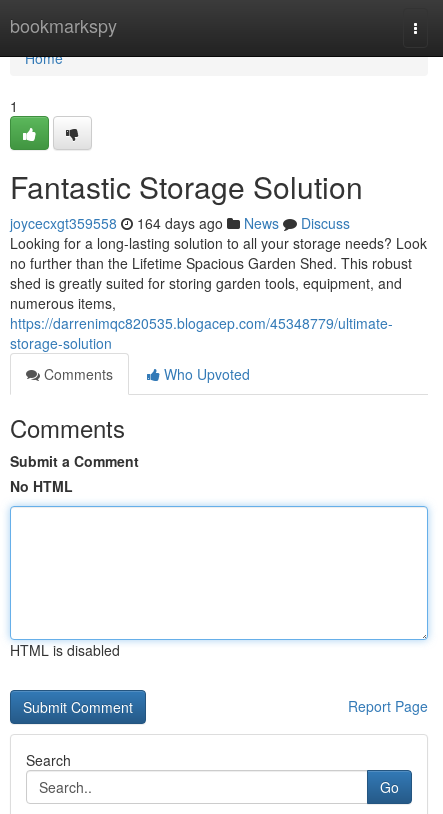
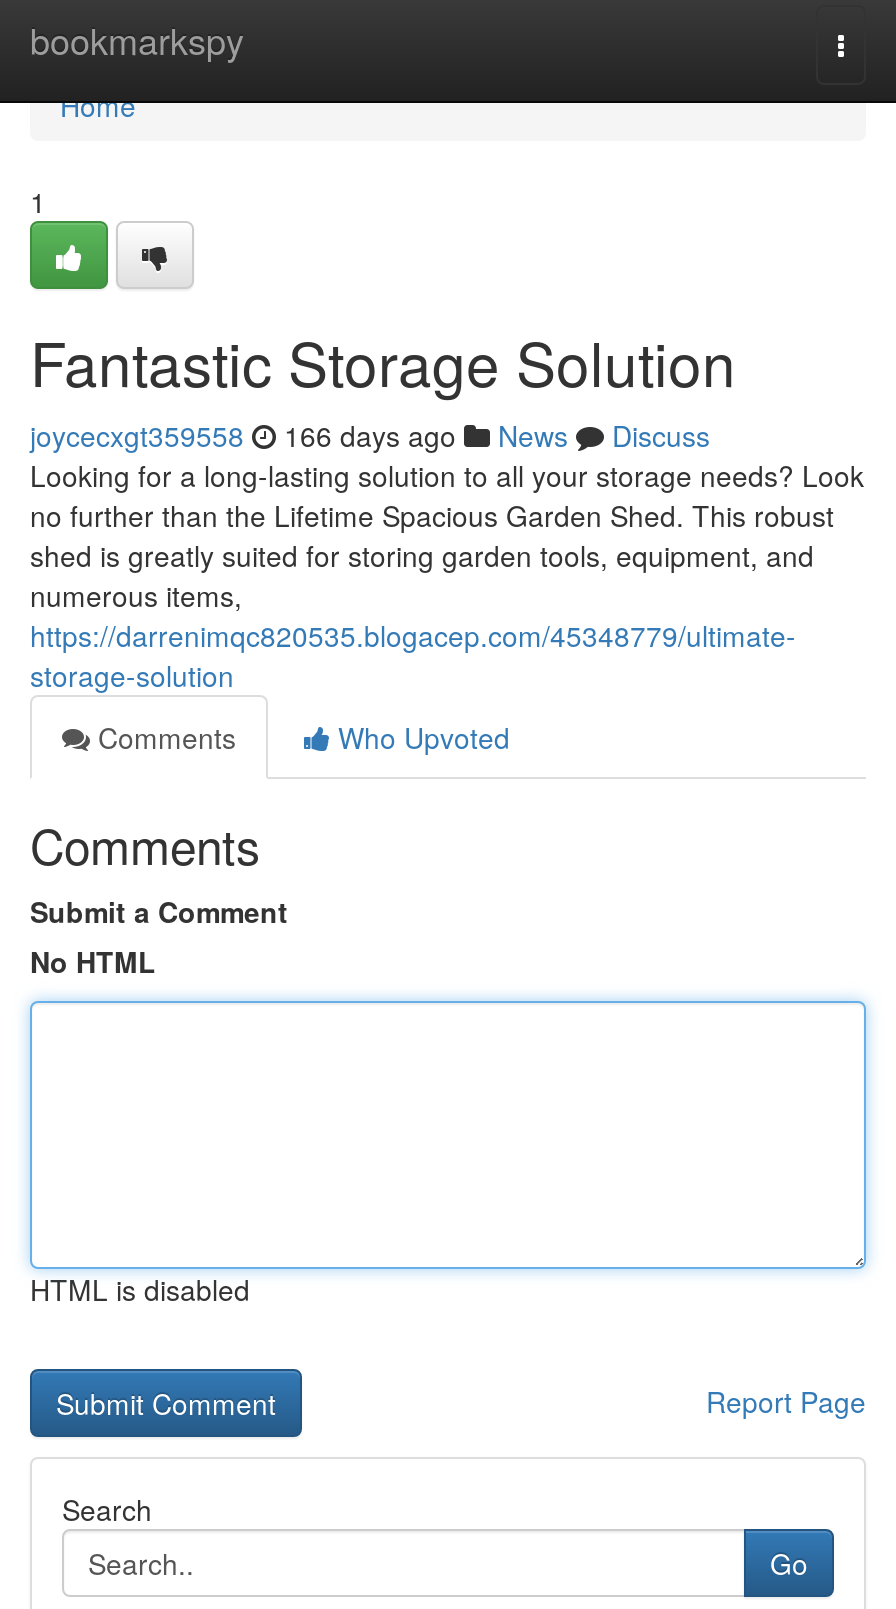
[10,213,350,233] joycecxgt359558 164 days ago News Discuss -> [30,415,710,455] joycecxgt359558 166 days ago News Discuss

